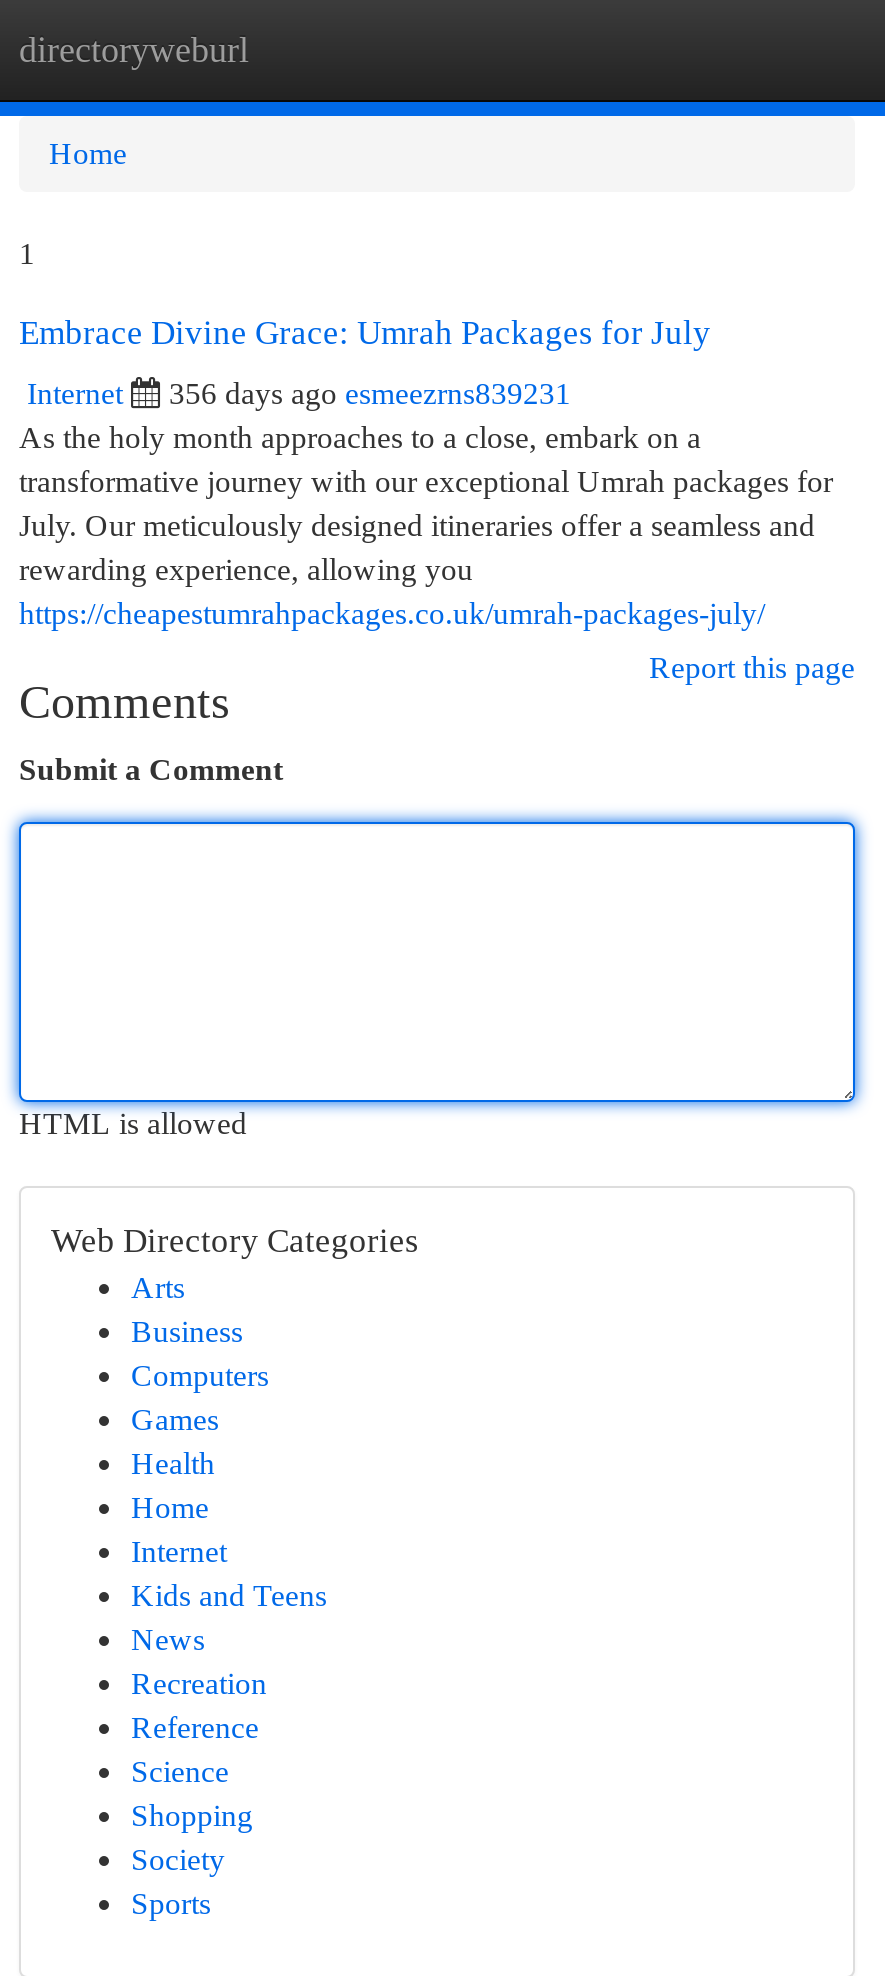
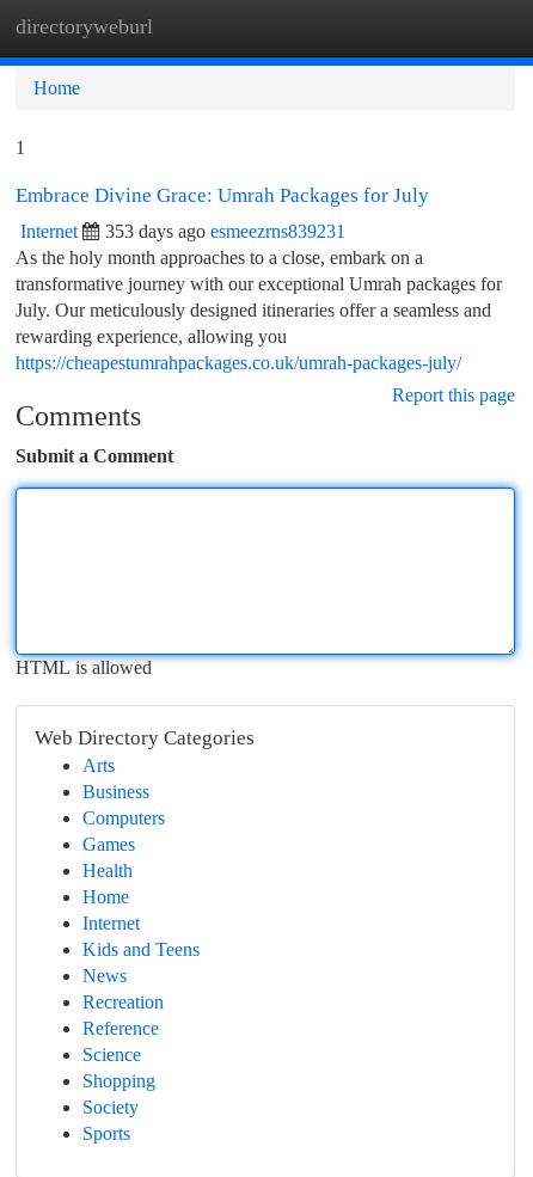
[169,376,571,410] 356 days ago esmeezrns839231 -> [105,221,345,241] 353 days ago esmeezrns839231

